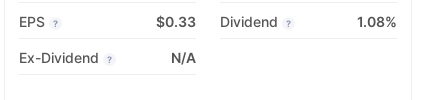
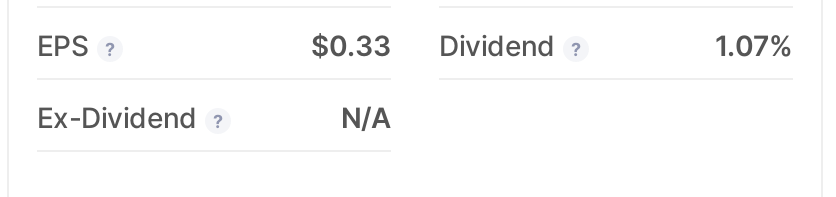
[357,13,397,30] 1.08% -> [715,28,793,62] 1.07%

